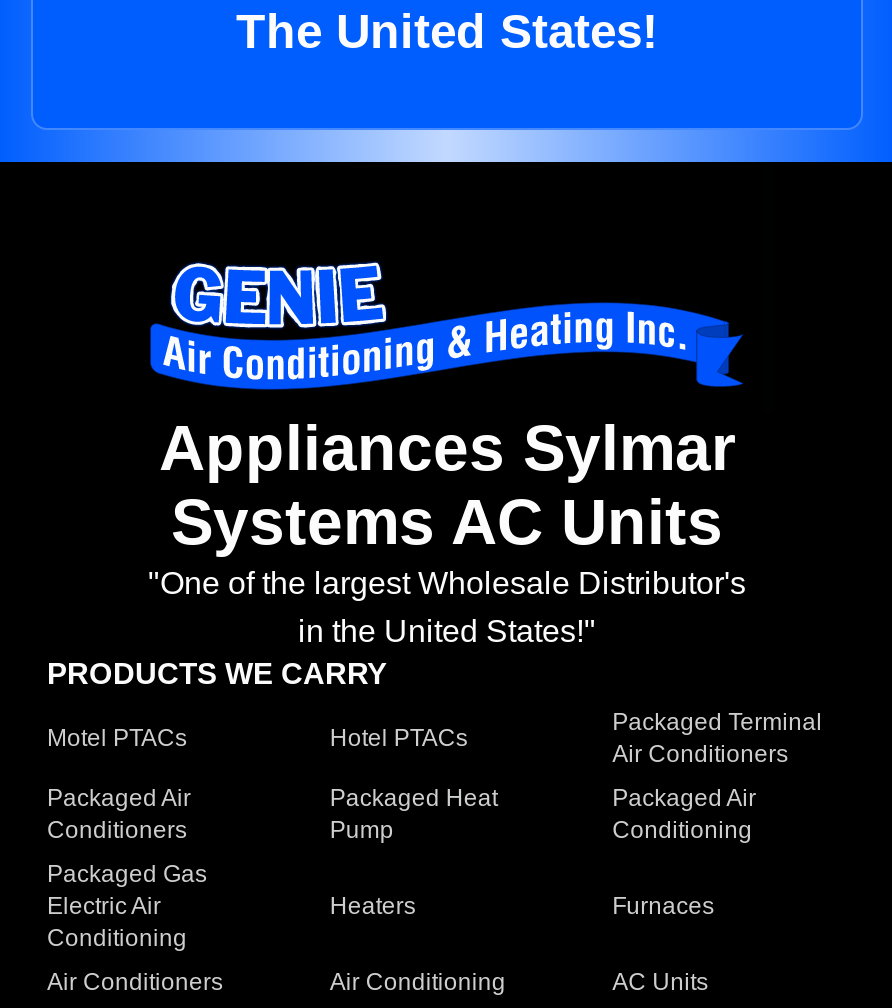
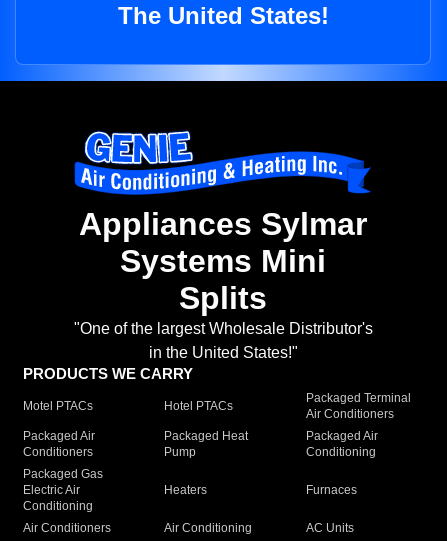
[171,487,723,559] Systems AC Units -> [120,243,326,316] Systems Mini | Splits

